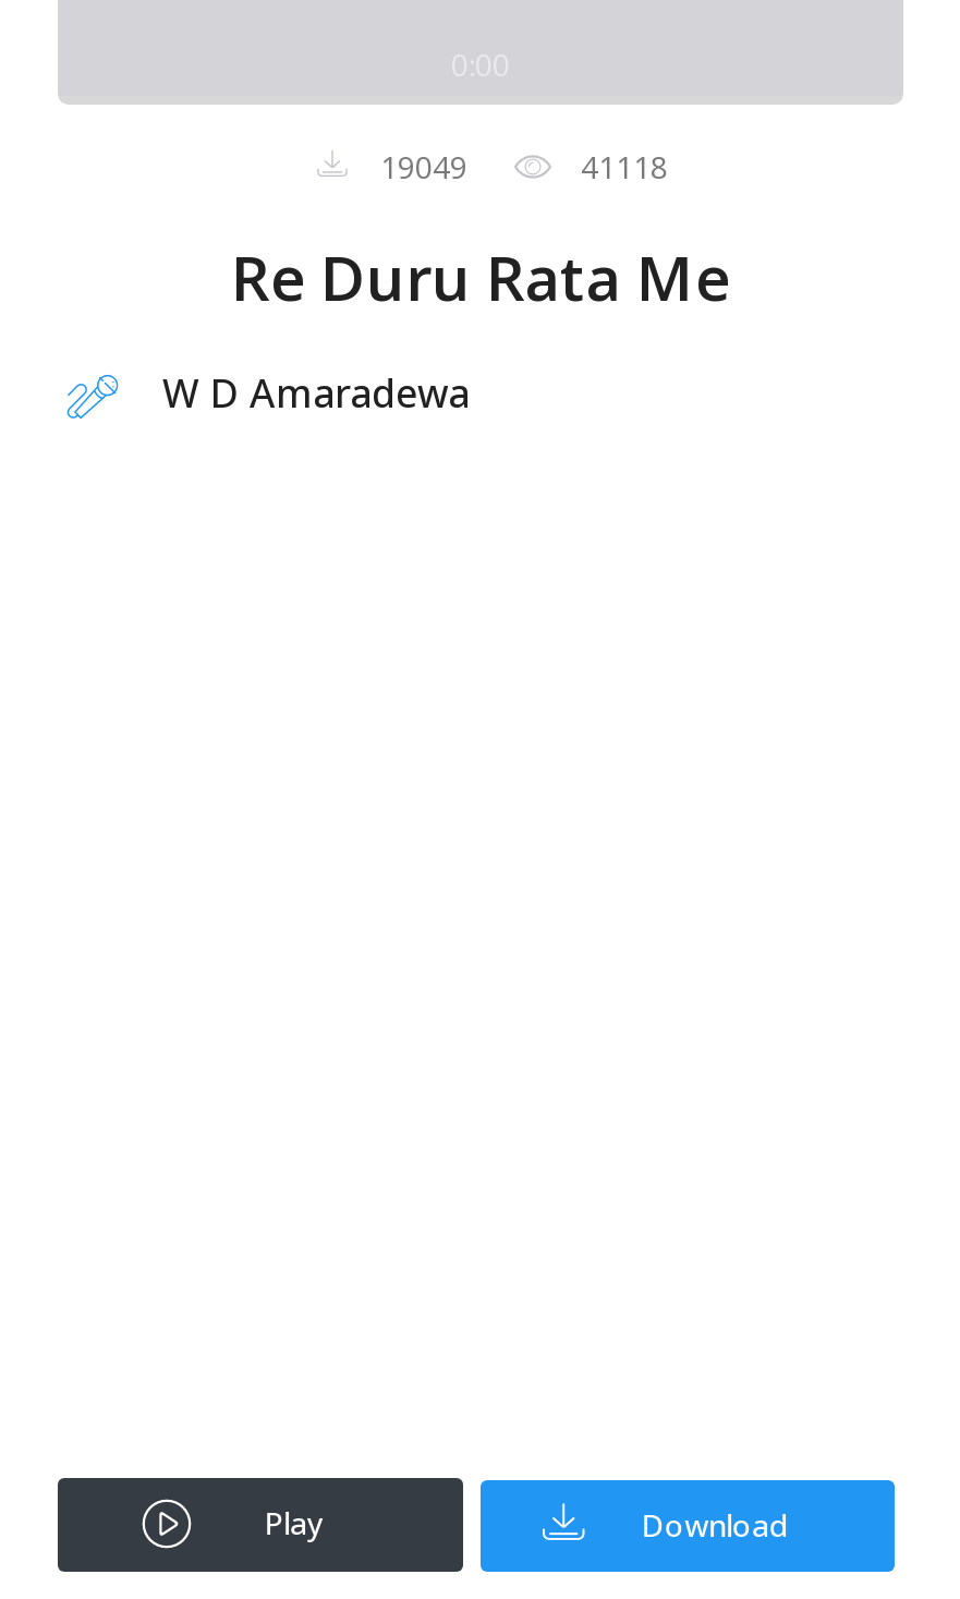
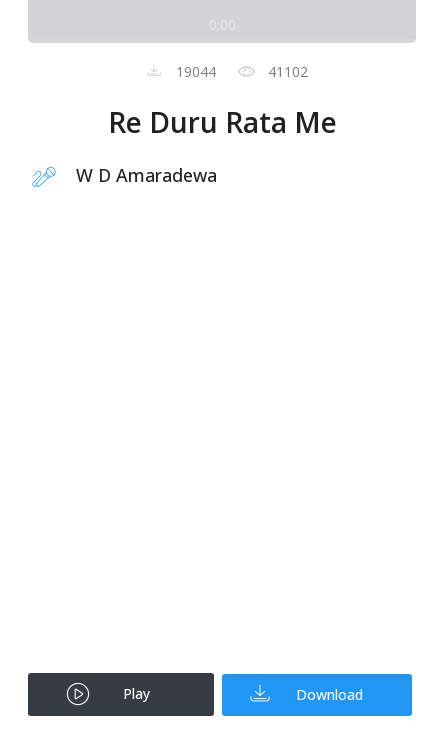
[380,146,467,187] 19049 -> [176,62,216,81] 19044
[581,146,668,187] 41118 -> [268,62,308,81] 41102

